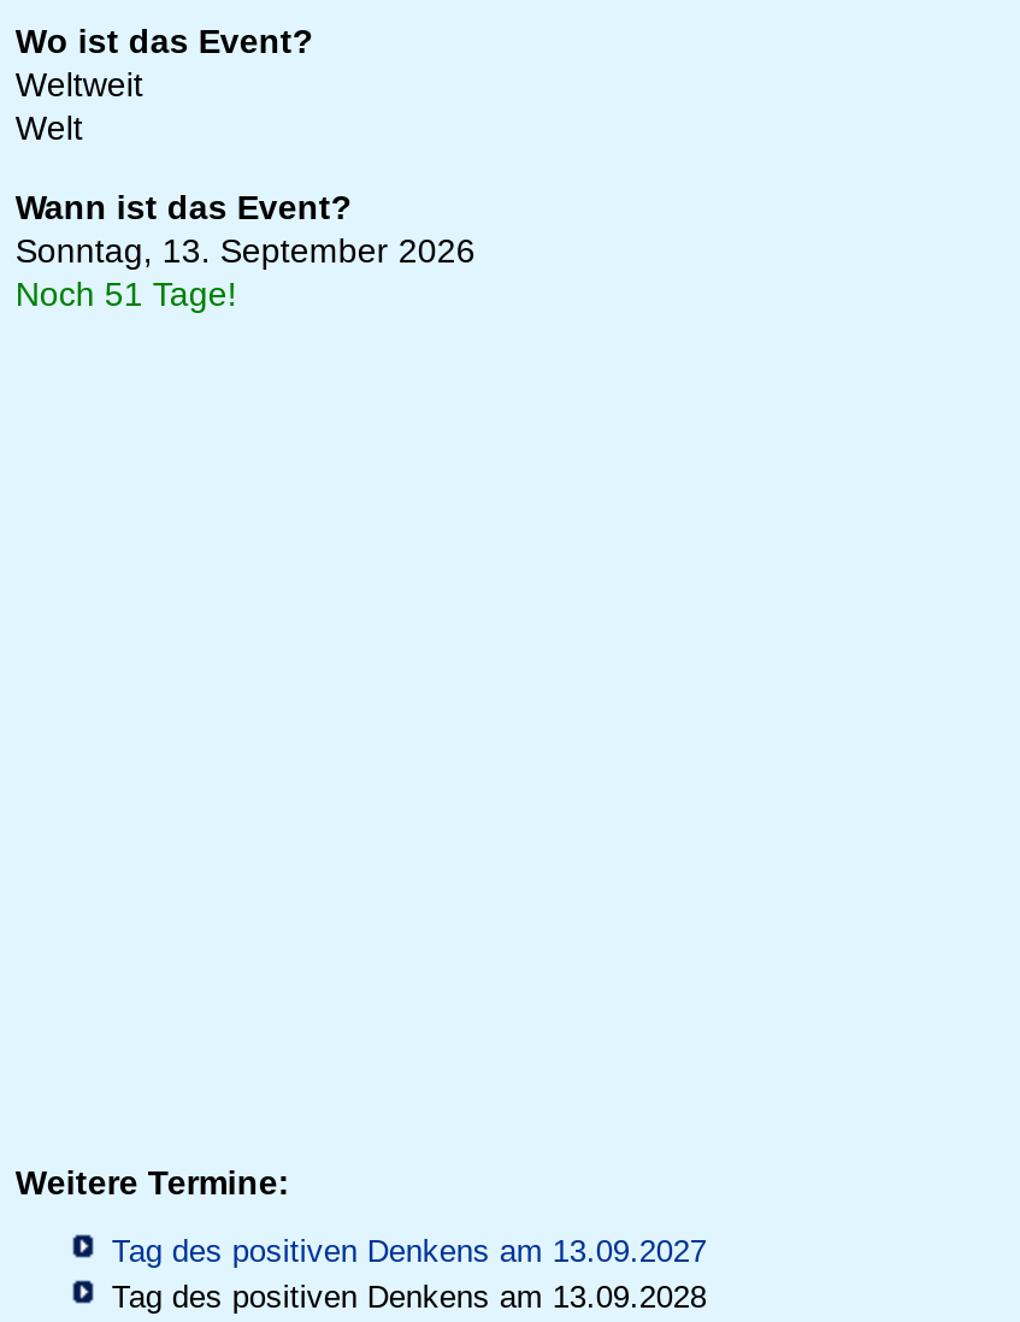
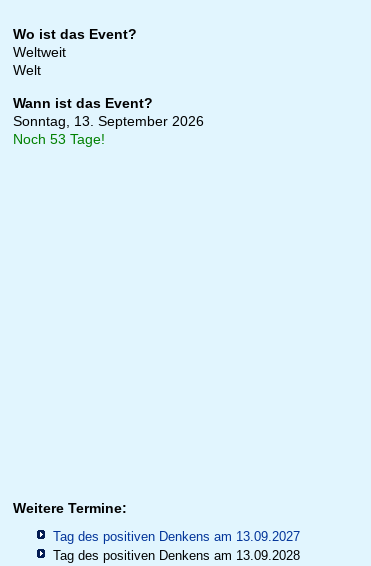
[15,276,237,314] Noch 51 Tage! -> [13,131,105,147] Noch 53 Tage!

